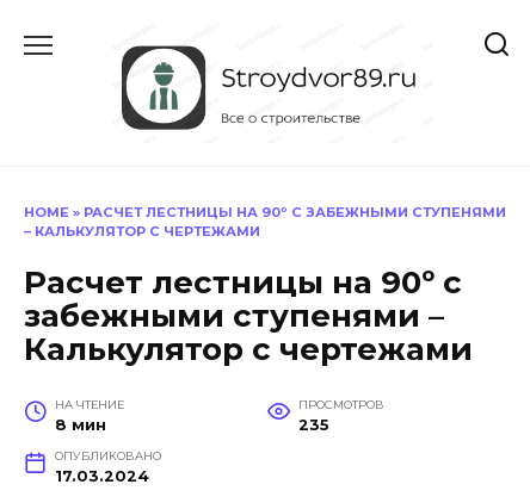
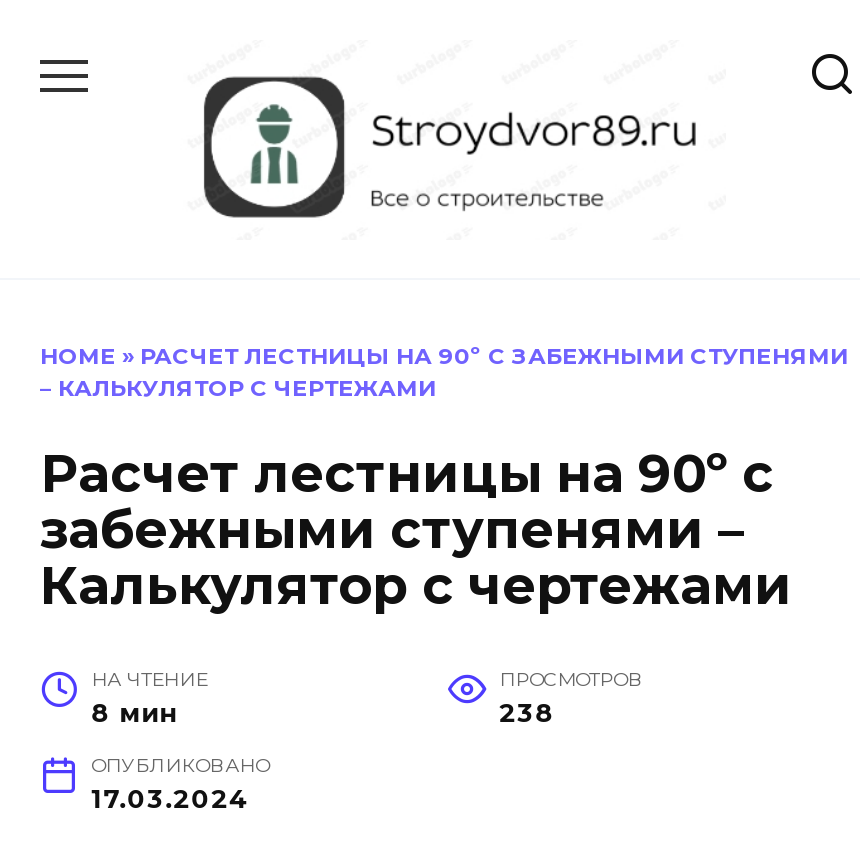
[298,416,329,434] 235 -> [499,698,555,728] 238

